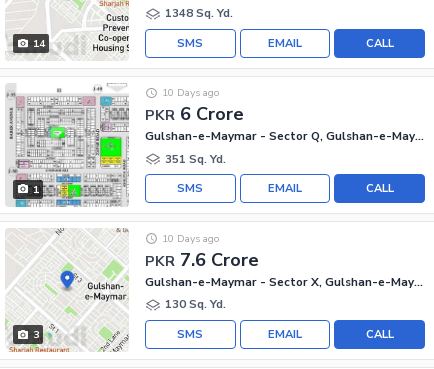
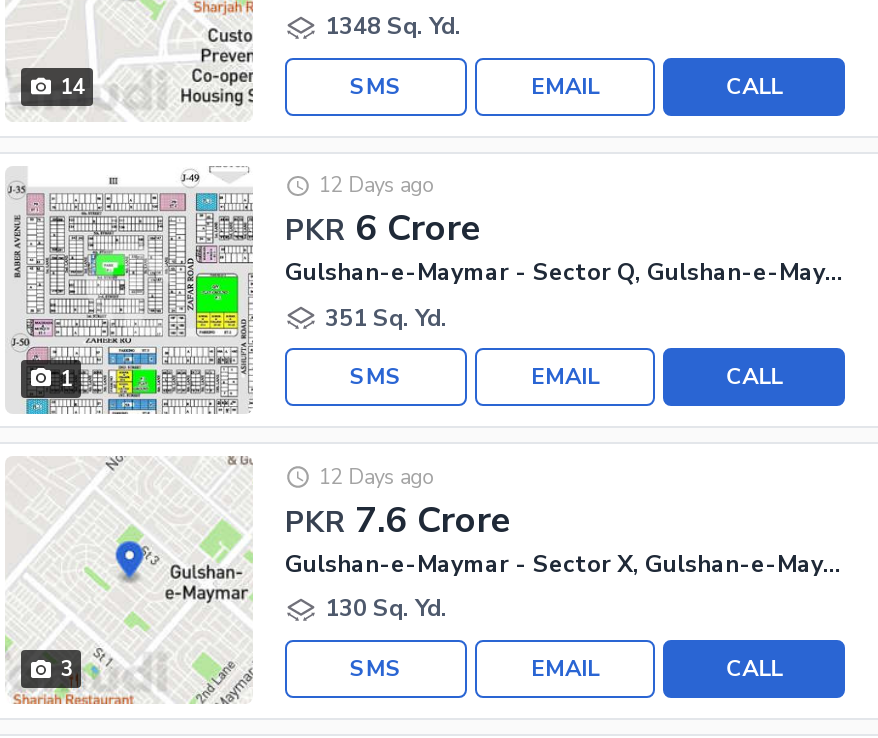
[162,85,219,100] 10 Days ago -> [318,170,432,200] 12 Days ago
[162,231,219,246] 10 Days ago -> [318,461,432,491] 12 Days ago

